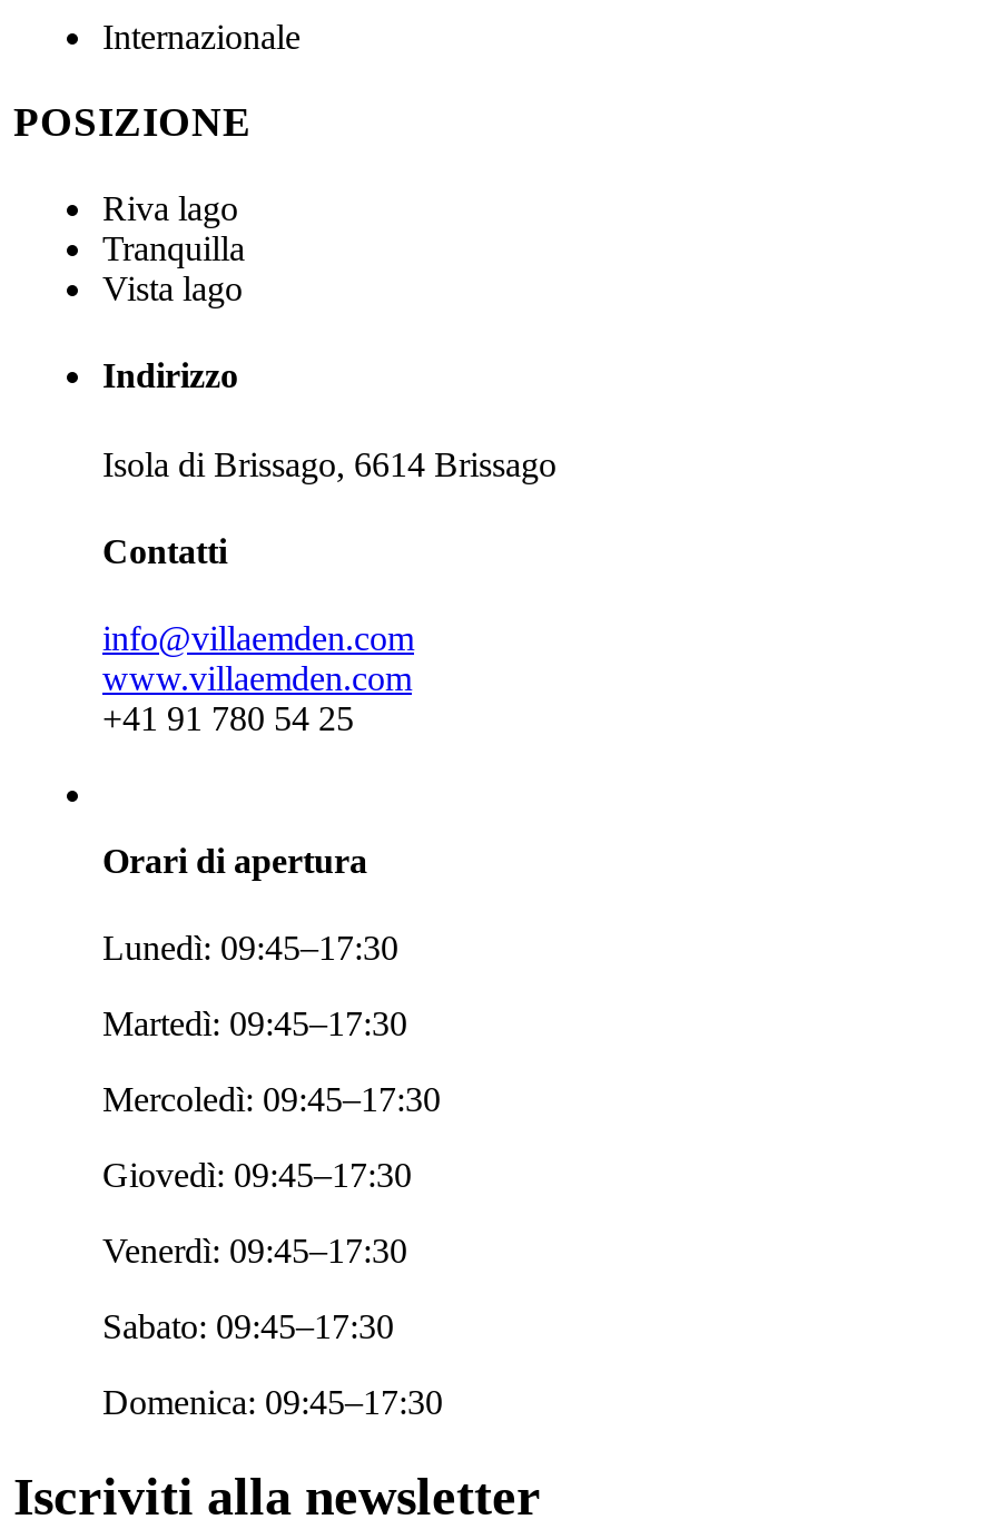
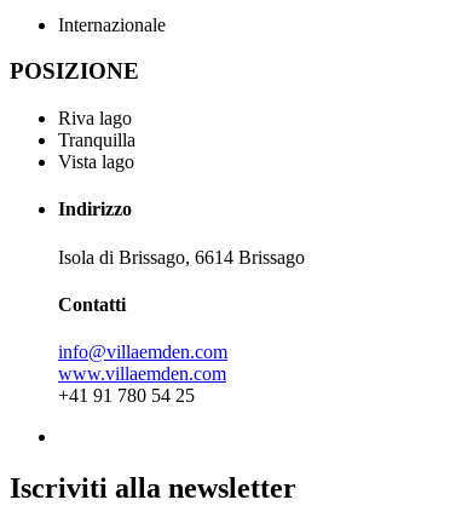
[102,842,443,1422] Orari di apertura | Lunedì: 09:45–17:30 | Martedì: 09:45–17:30 | Mercoledì: 09:45–17:30 | Giovedì: 09:45–17:30 | Venerdì: 09:45–17:30 | Sabato: 09:45–17:30 | Domenica: 09:45–17:30 -> none

